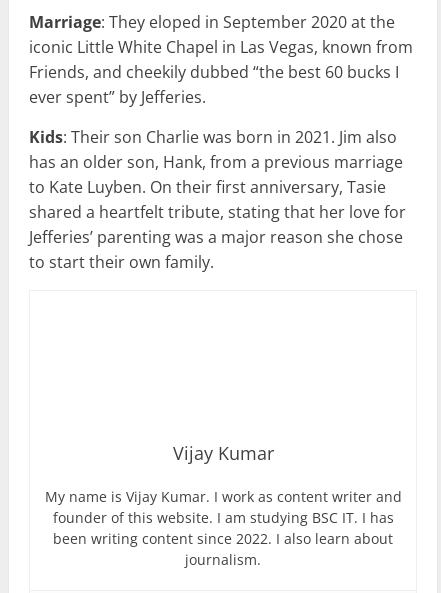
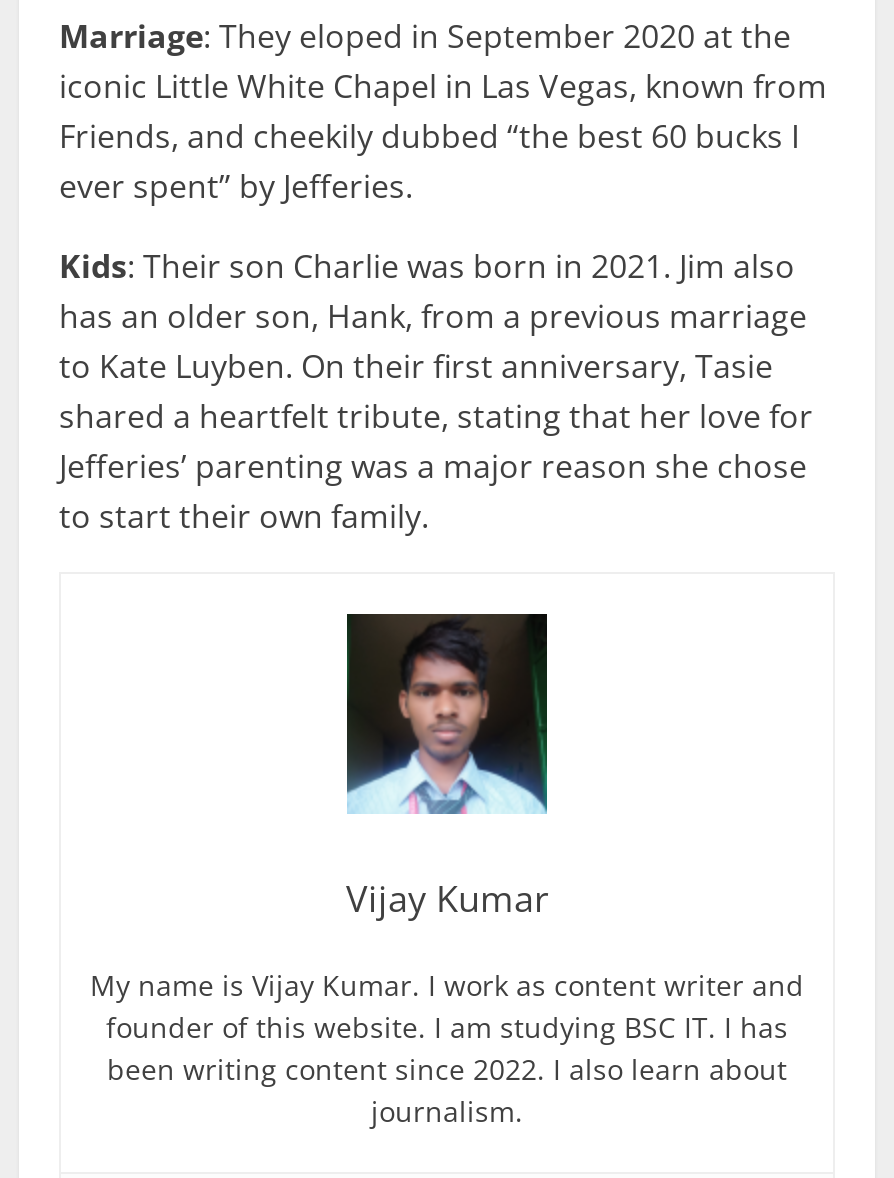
none -> [345,612,549,816] [image]

